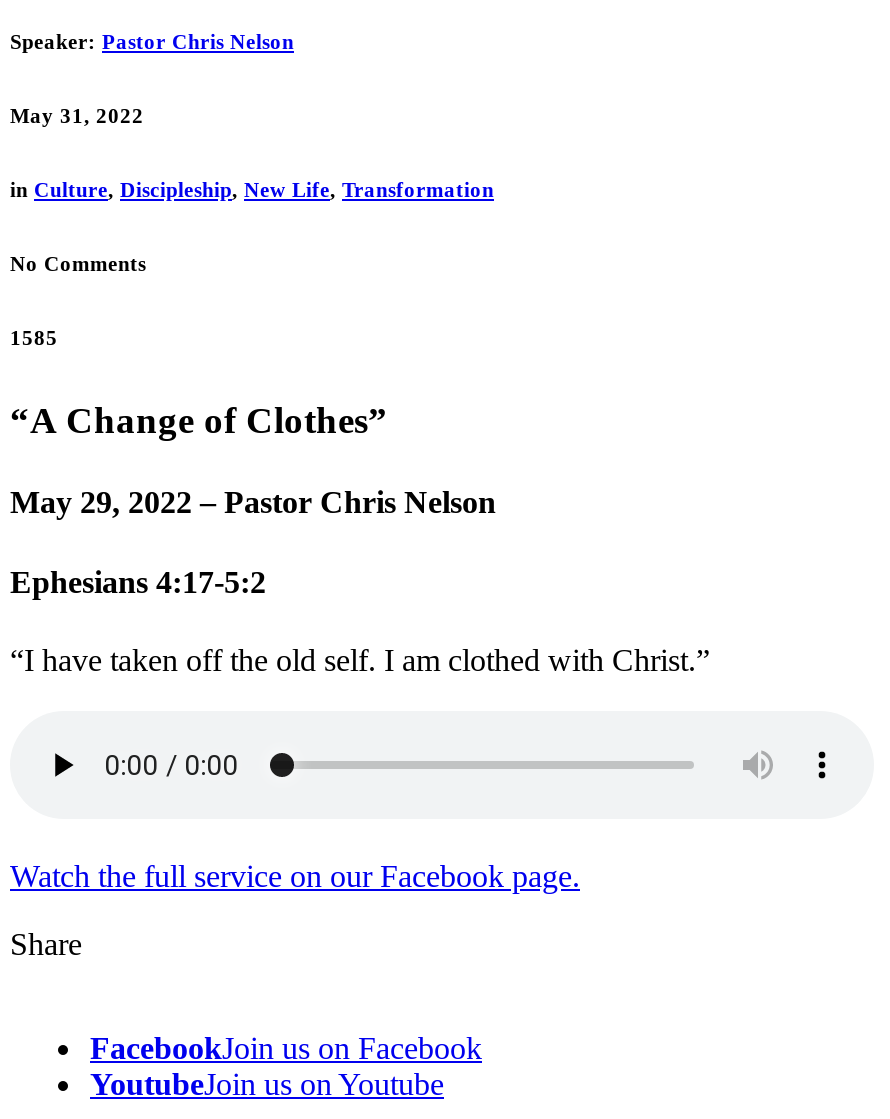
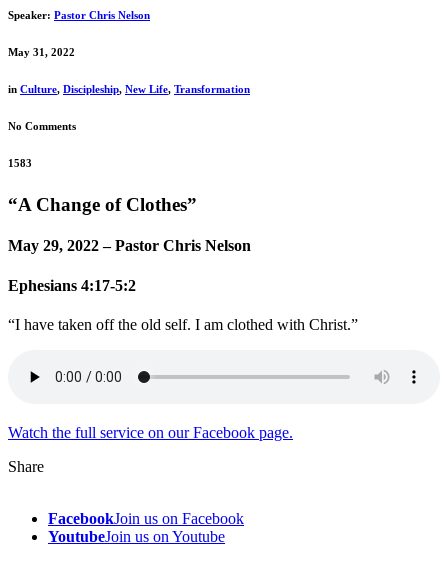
[10,325,58,349] 1585 -> [8,157,32,169] 1583

